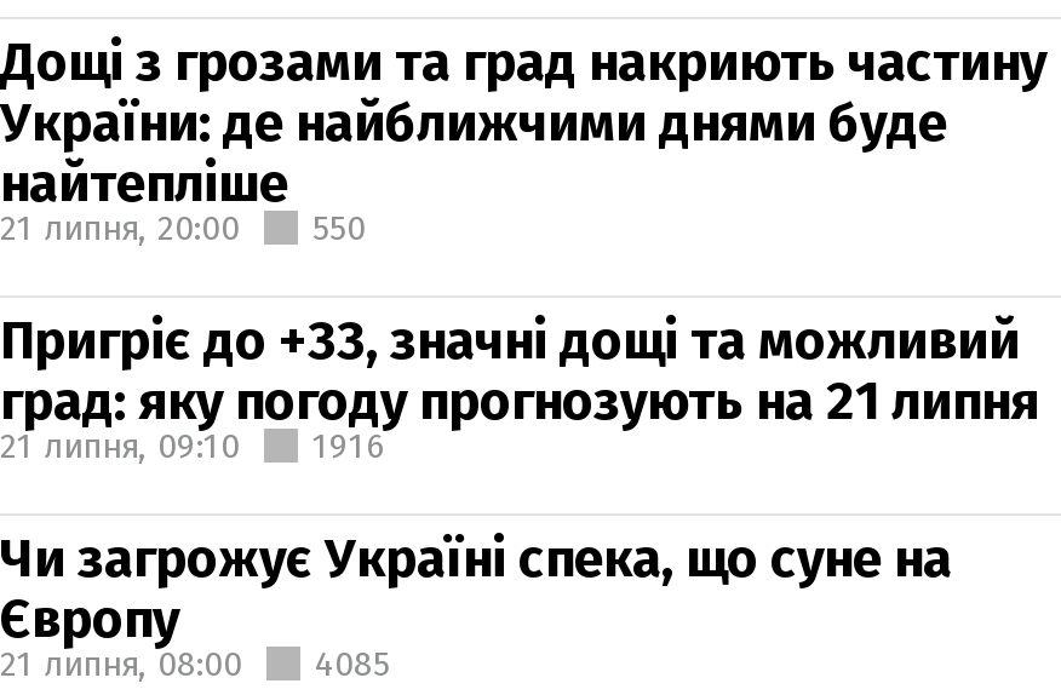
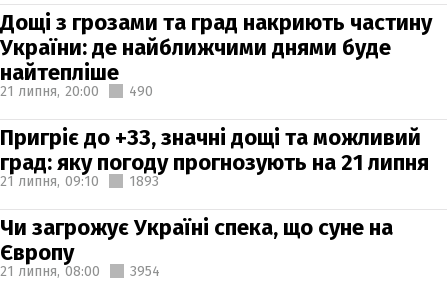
[0,207,366,248] 21 липня, 20:00 550 -> [0,82,153,99] 21 липня, 20:00 490
[312,425,385,466] 1916 -> [129,172,159,189] 1893
[0,643,390,684] 21 липня, 08:00 4085 -> [0,262,160,279] 21 липня, 08:00 3954

